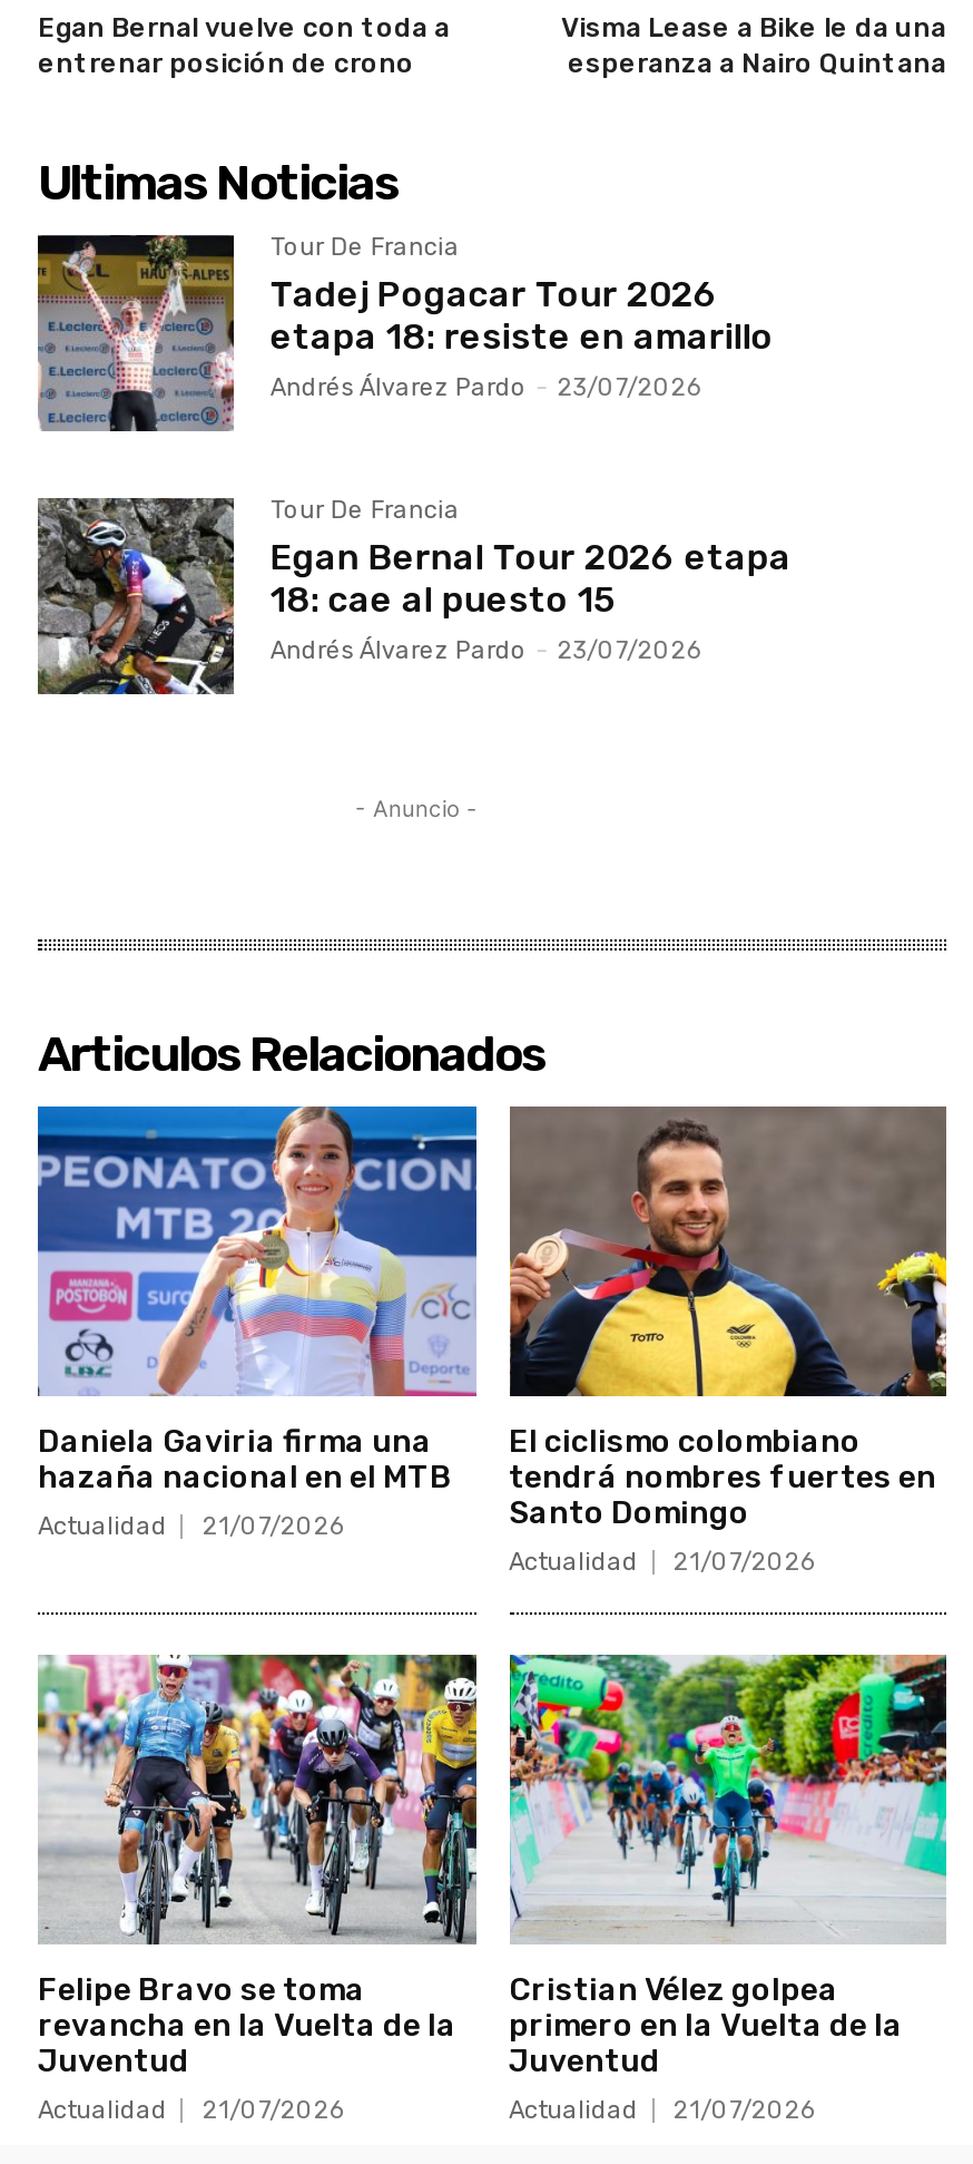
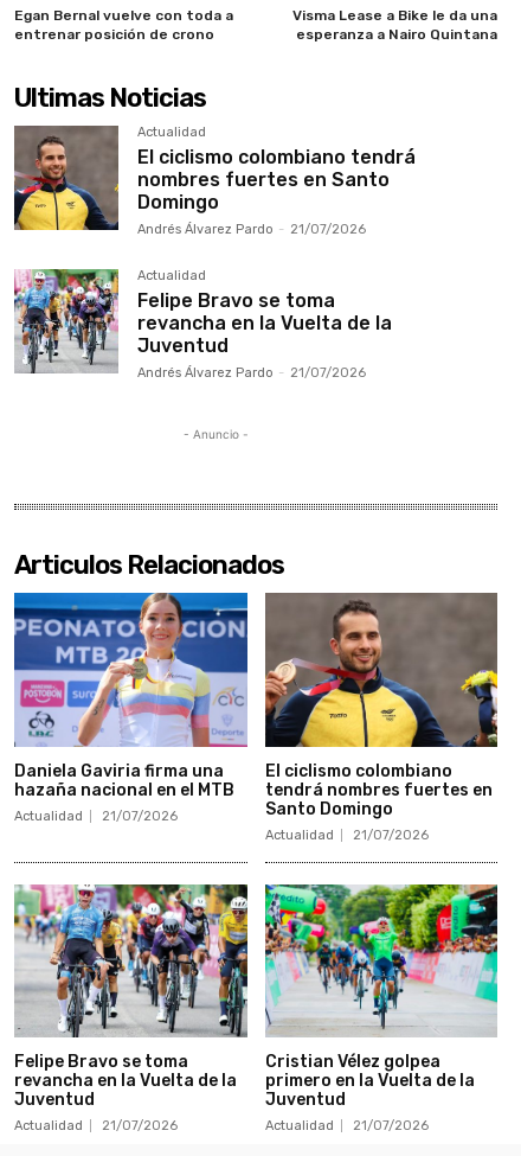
[36,232,774,433] [image] | Tour De Francia | Tadej Pogacar Tour 2026 | etapa 18: resiste en amarillo | Andrés Álvarez Pardo - 23/07/2026 -> [13,124,416,237] [image] | Actualidad | El ciclismo colombiano tendrá | nombres fuertes en Santo | Domingo | Andrés Álvarez Pardo - 21/07/2026
[38,496,791,694] [image] | Tour De Francia | Egan Bernal Tour 2026 etapa | 18: cae al puesto 15 | Andrés Álvarez Pardo - 23/07/2026 -> [13,267,392,380] [image] | Actualidad | Felipe Bravo se toma | revancha en la Vuelta de la | Juventud | Andrés Álvarez Pardo - 21/07/2026

